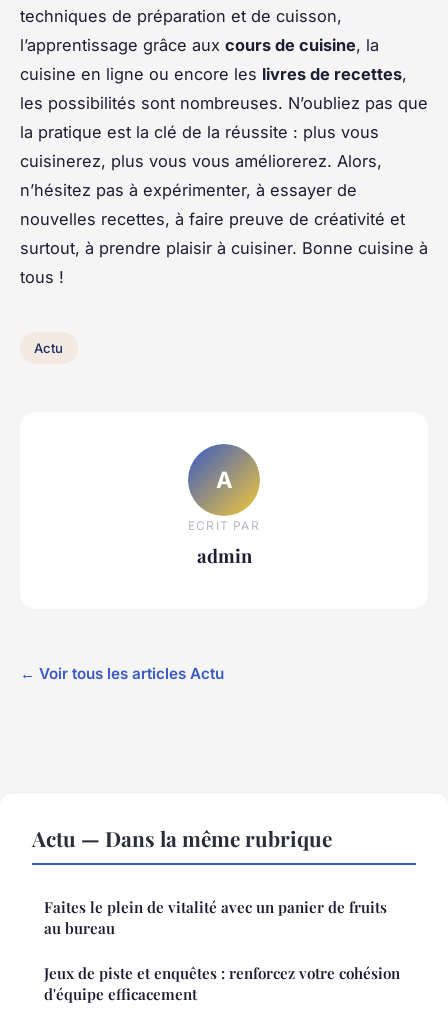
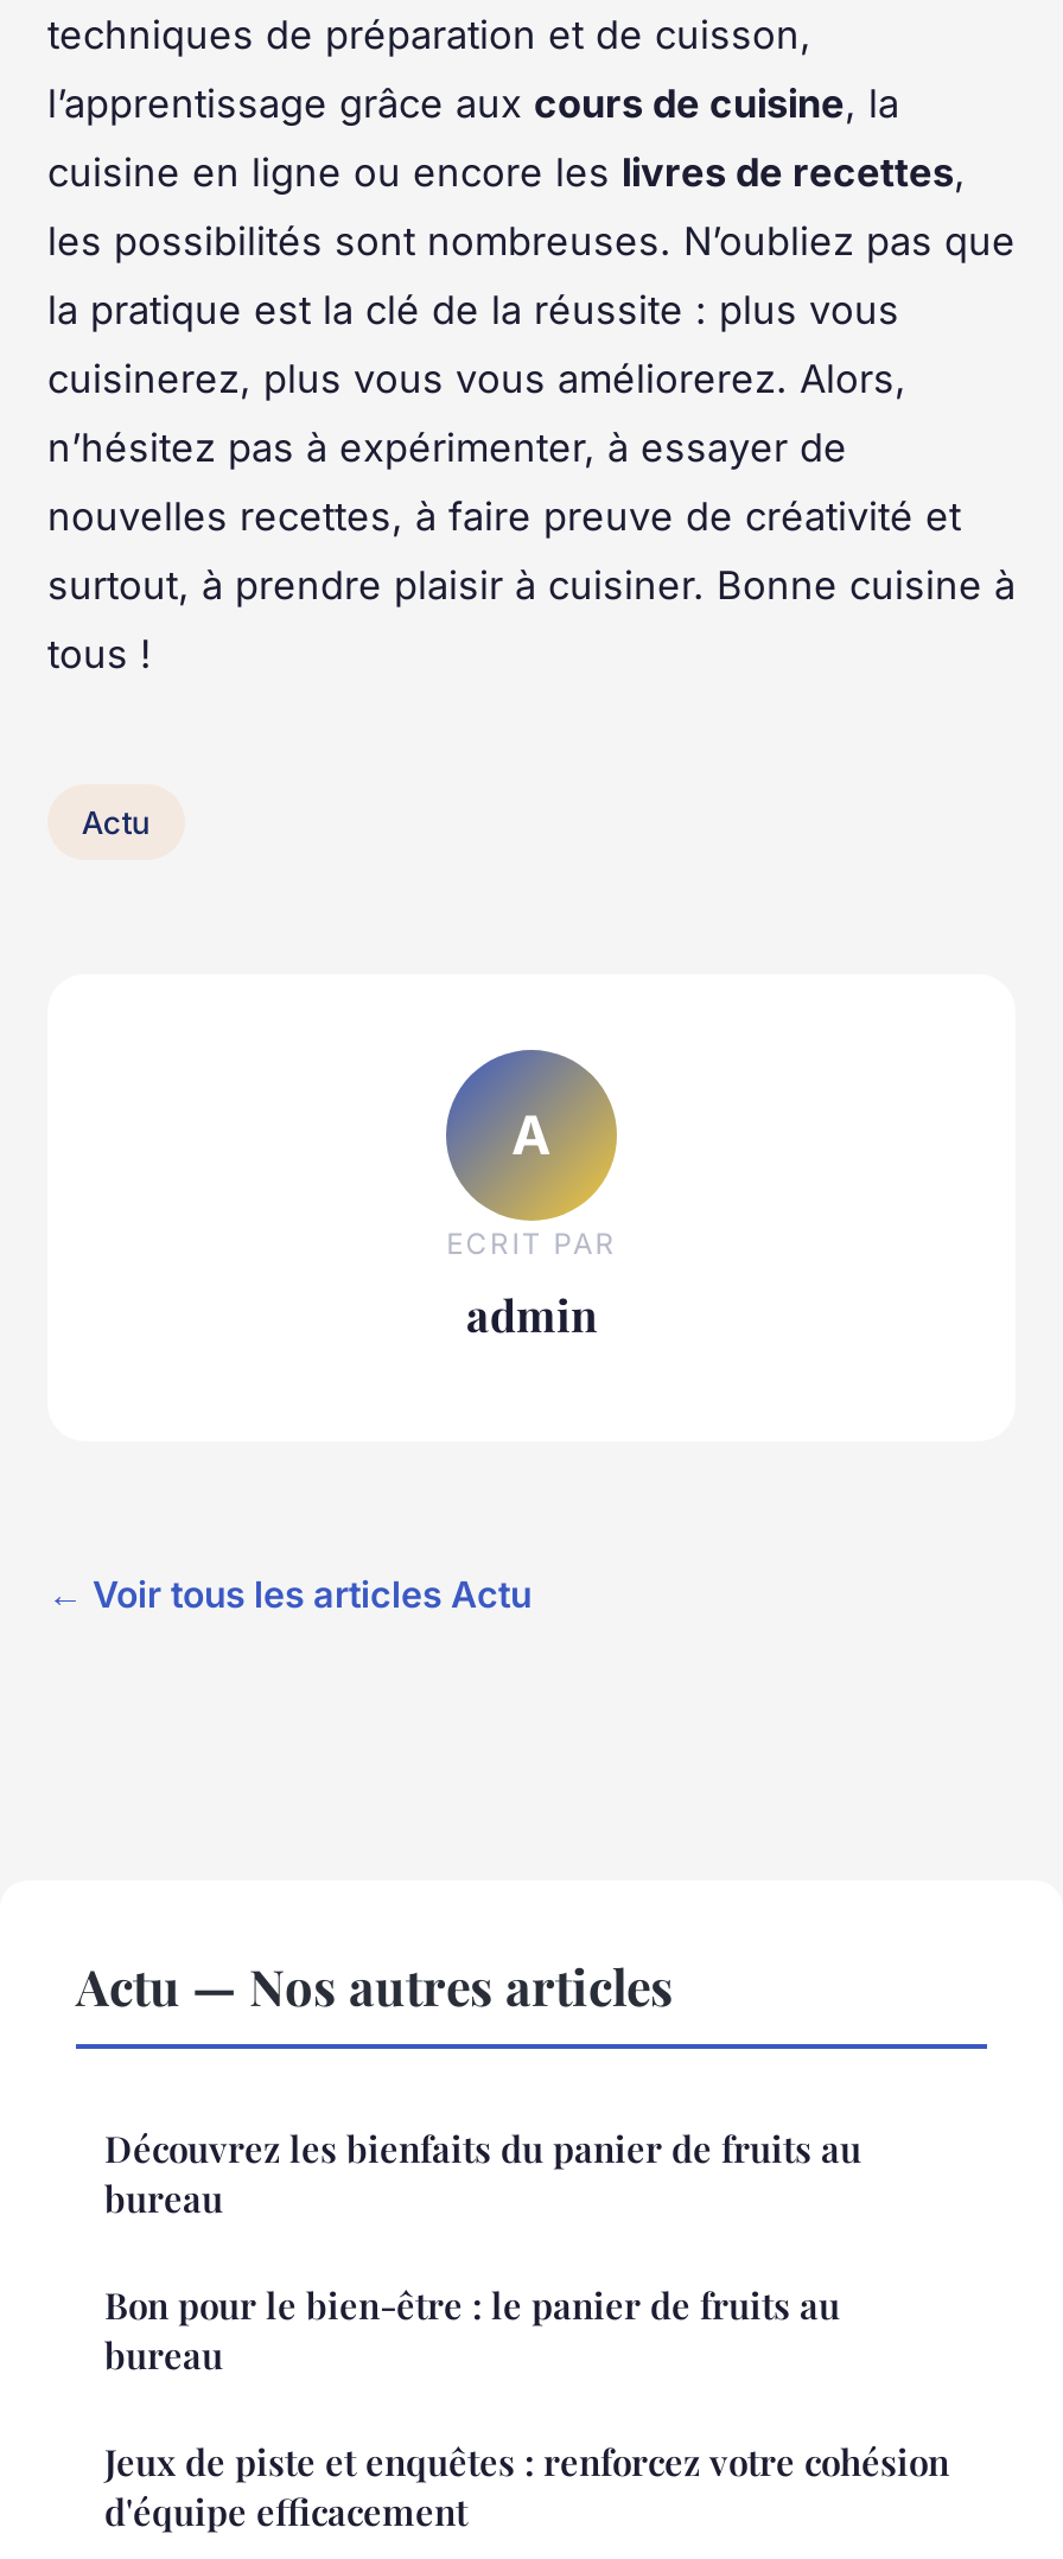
[32,824,387,938] Actu — Dans la même rubrique | Faites le plein de vitalité avec un panier de fruits | au bureau -> [76,1952,861,2379] Actu — Nos autres articles | Découvrez les bienfaits du panier de fruits au | bureau | Bon pour le bien-être : le panier de fruits au | bureau

